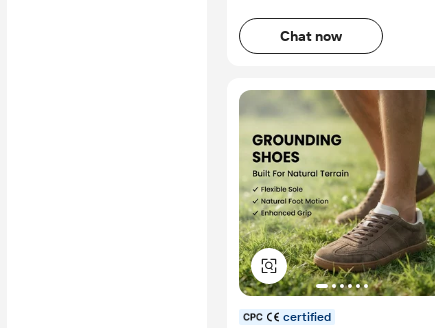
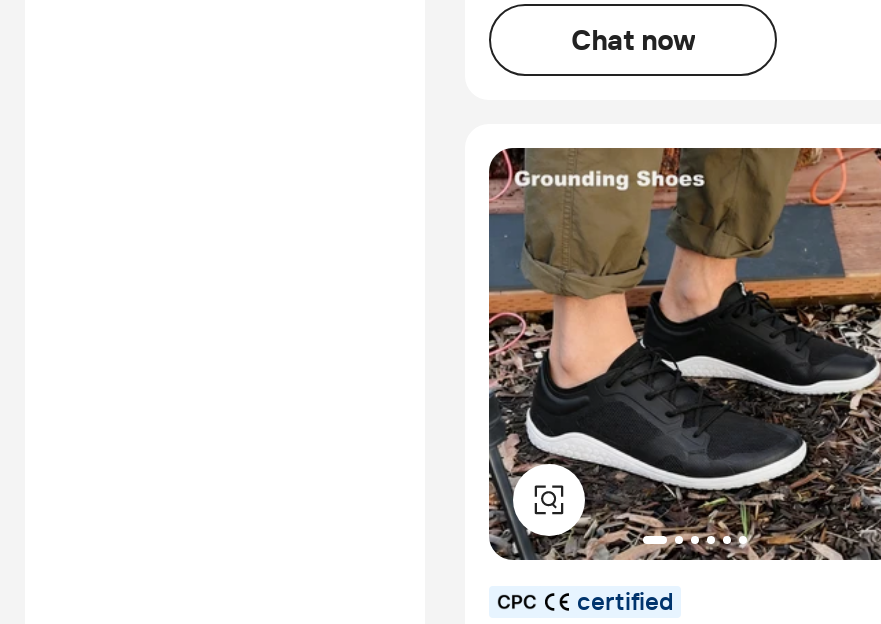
[238,89,432,297] [image] -> [487,146,875,562] [image]

